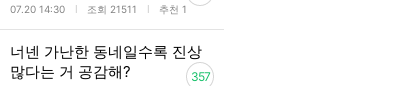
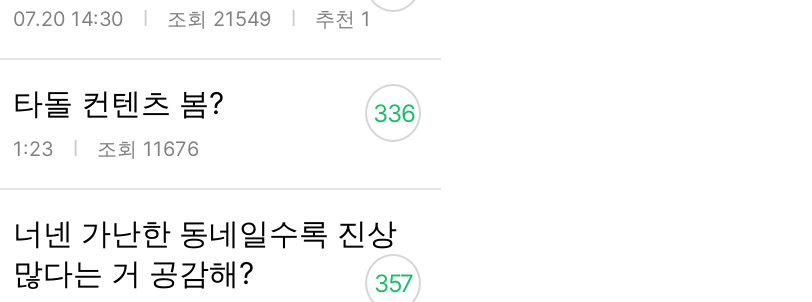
[10,3,187,15] 07.20 14:30 조회 21511 추천 1 -> [13,6,371,30] 07.20 14:30 조회 21549 추천 1
none -> [13,84,413,160] 타돌 컨텐츠 봄? | 336 | 1:23 | 조회 11676

